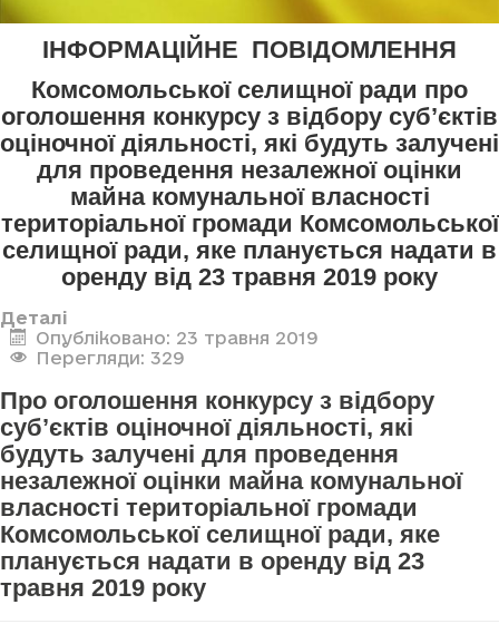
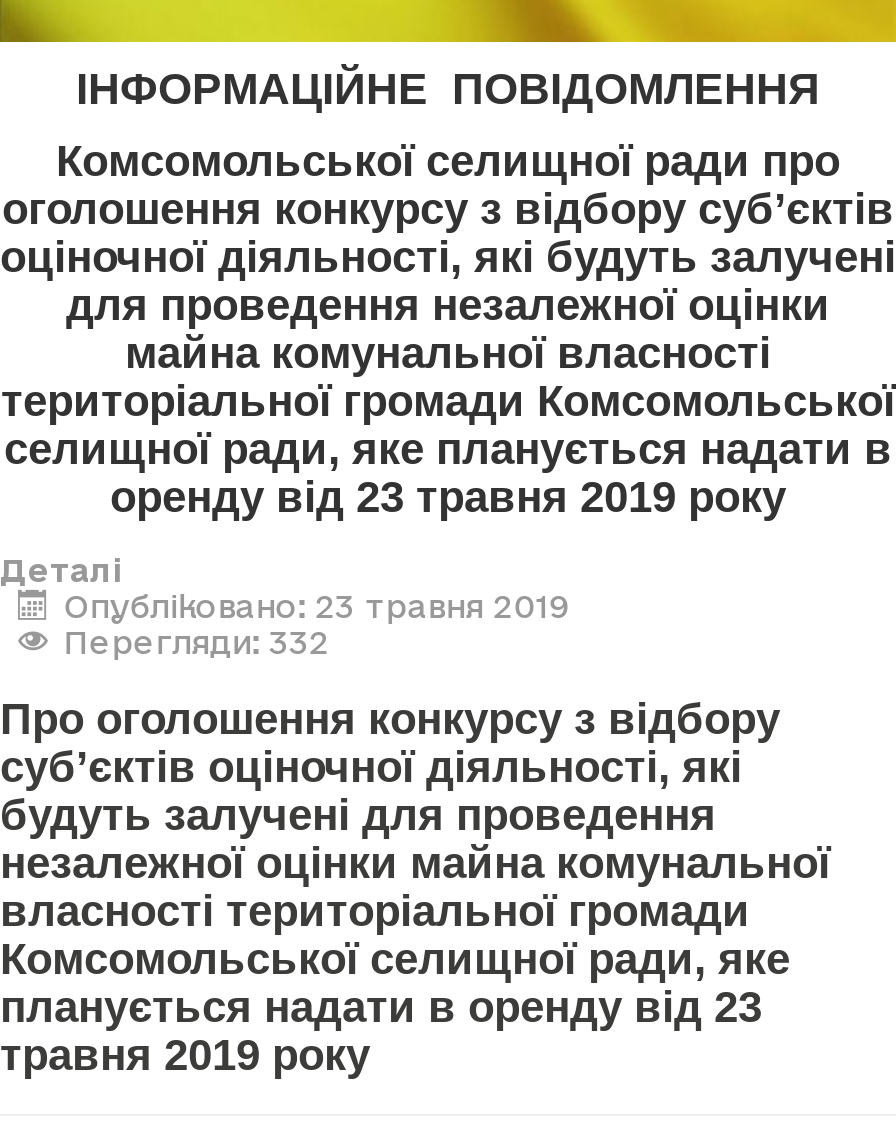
[35,347,185,367] Перегляди: 329 -> [64,623,330,659] Перегляди: 332

